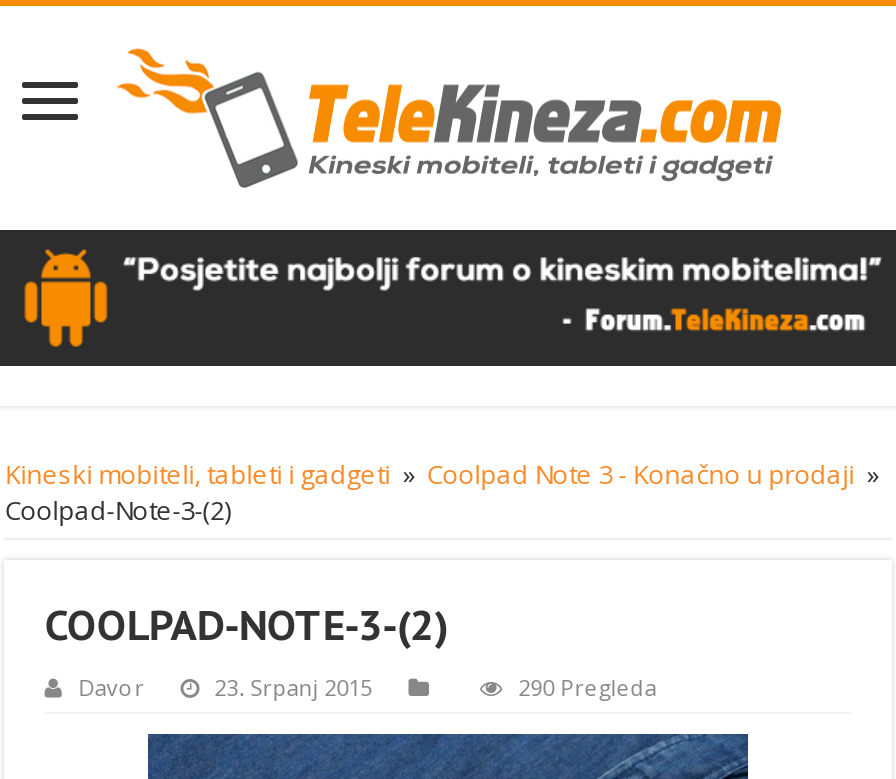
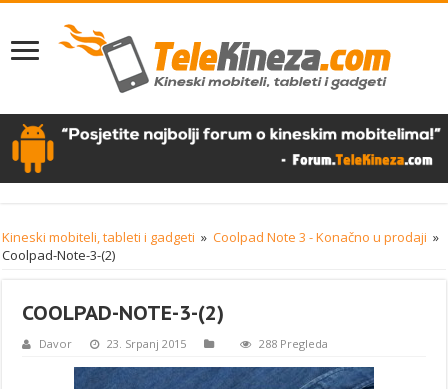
[518,673,656,703] 290 Pregleda -> [259,336,328,351] 288 Pregleda

